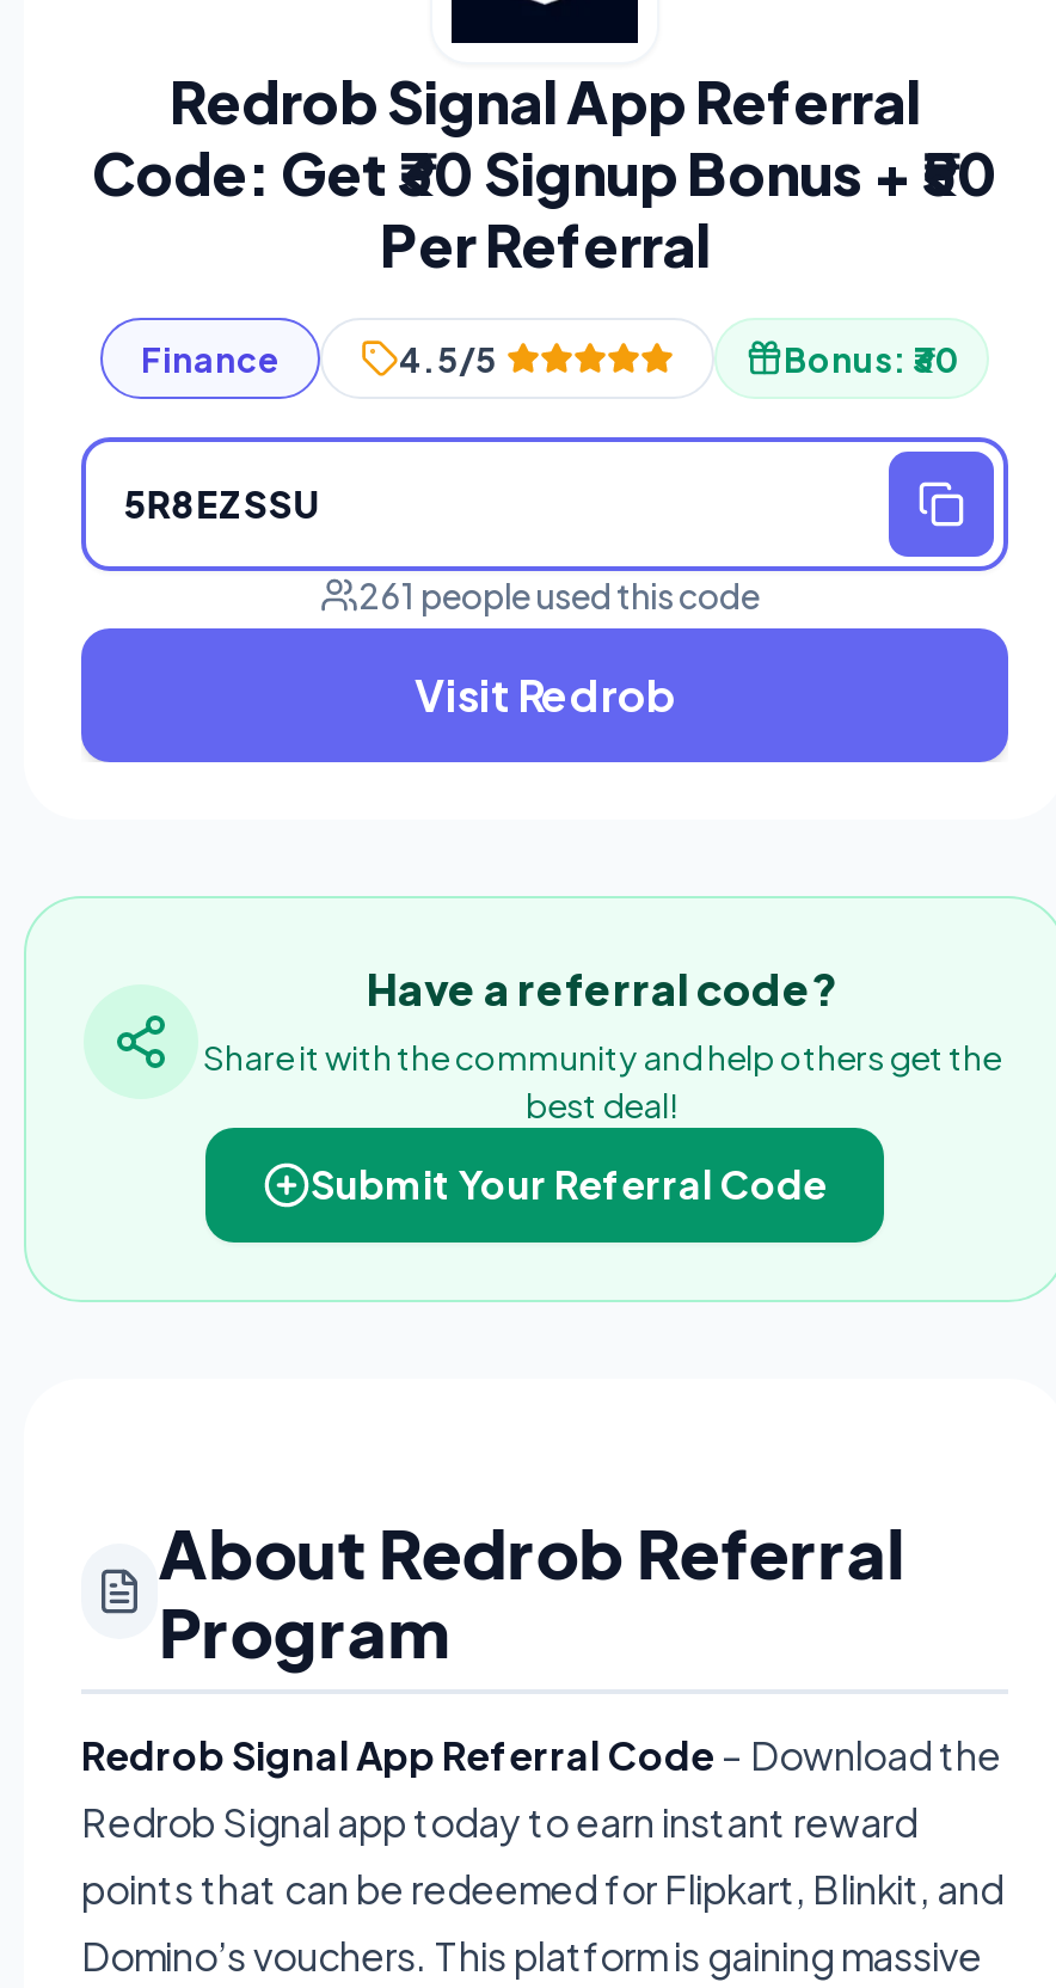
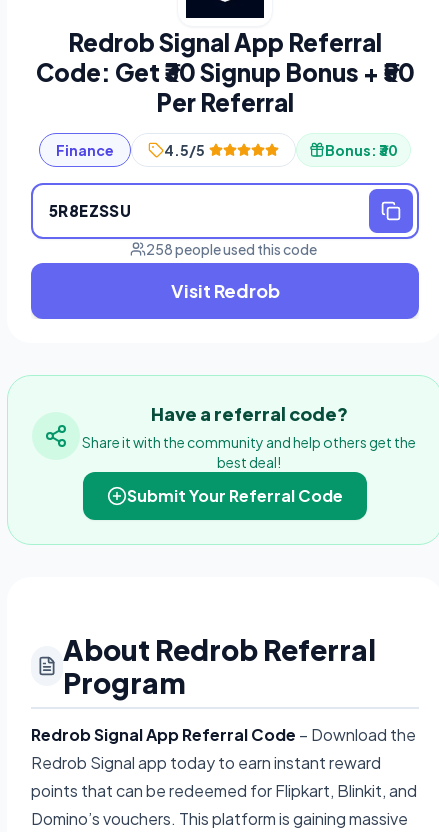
[358,572,760,615] 261 people used this code -> [145,239,316,257] 258 people used this code

